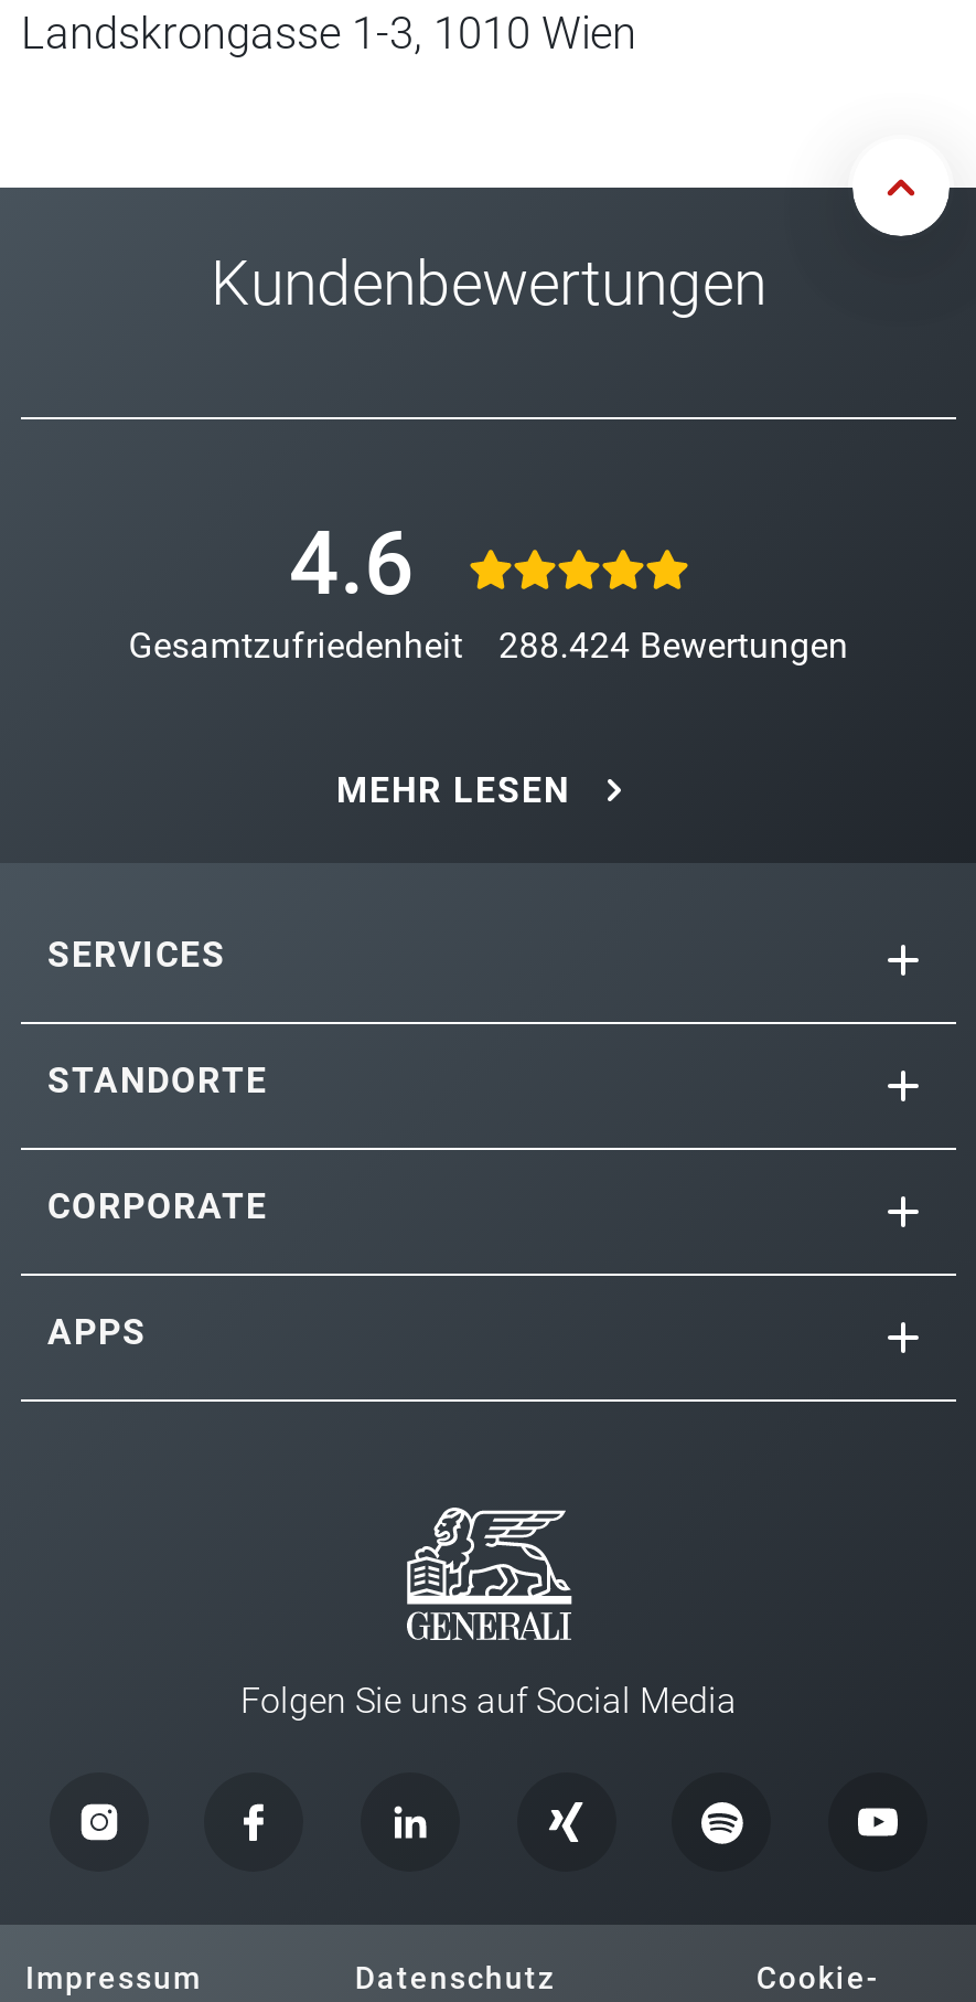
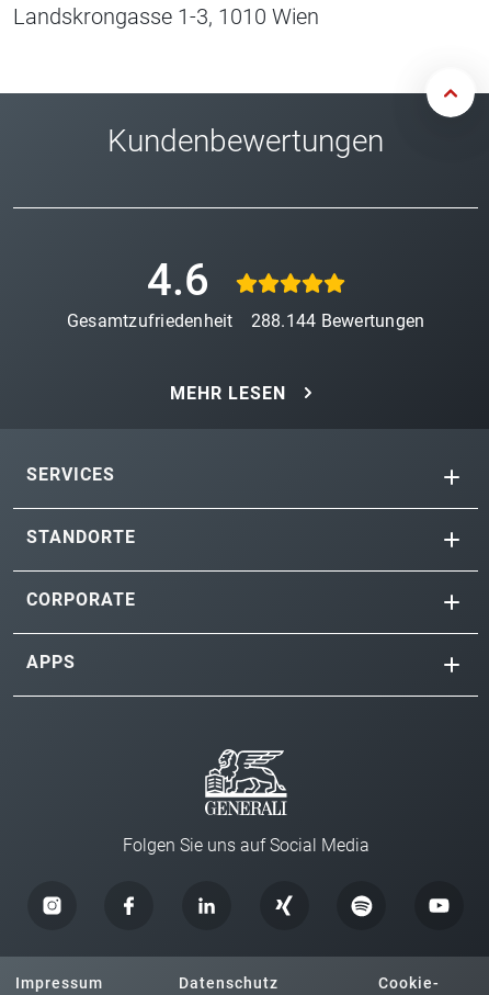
[129,626,849,667] Gesamtzufriedenheit 288.424 Bewertungen -> [67,311,425,332] Gesamtzufriedenheit 288.144 Bewertungen

